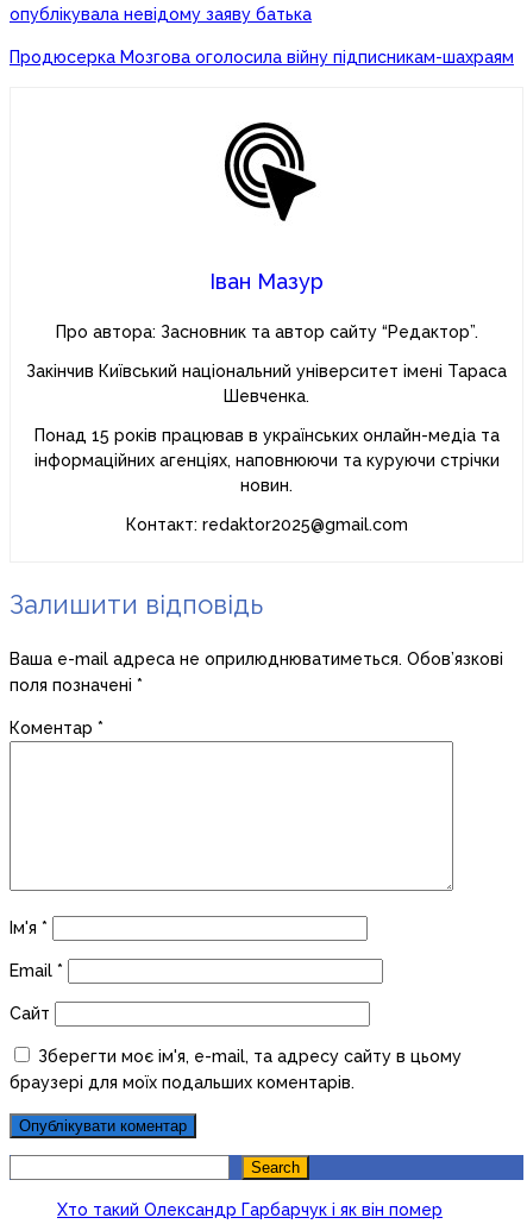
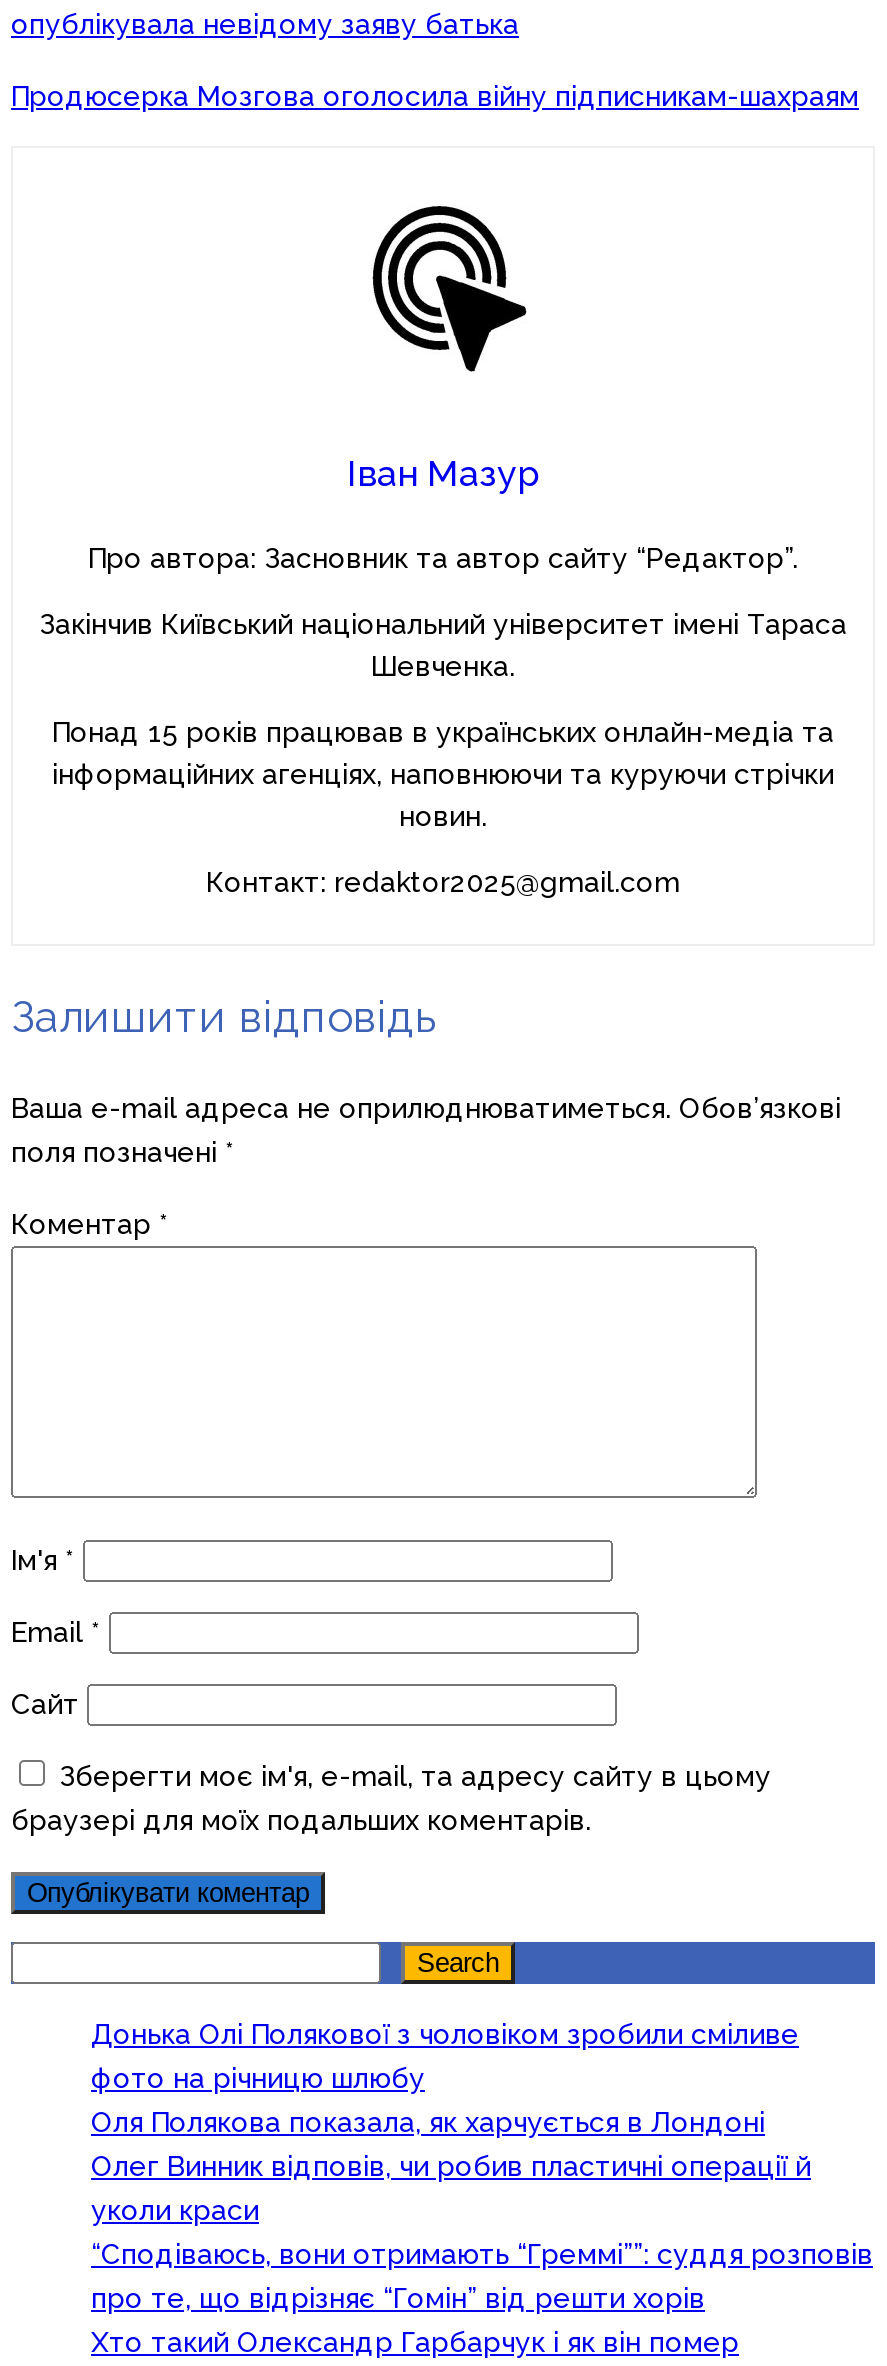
none -> [91,2019,873,2315] Донька Олі Полякової з чоловіком зробили сміливе | фото на річницю шлюбу | Оля Полякова показала, як харчується в Лондоні | Олег Винник відповів, чи робив пластичні операції й | уколи краси | “Сподіваюсь, вони отримають “Греммі””: суддя розповів | про те, що відрізняє “Гомін” від решти хорів

